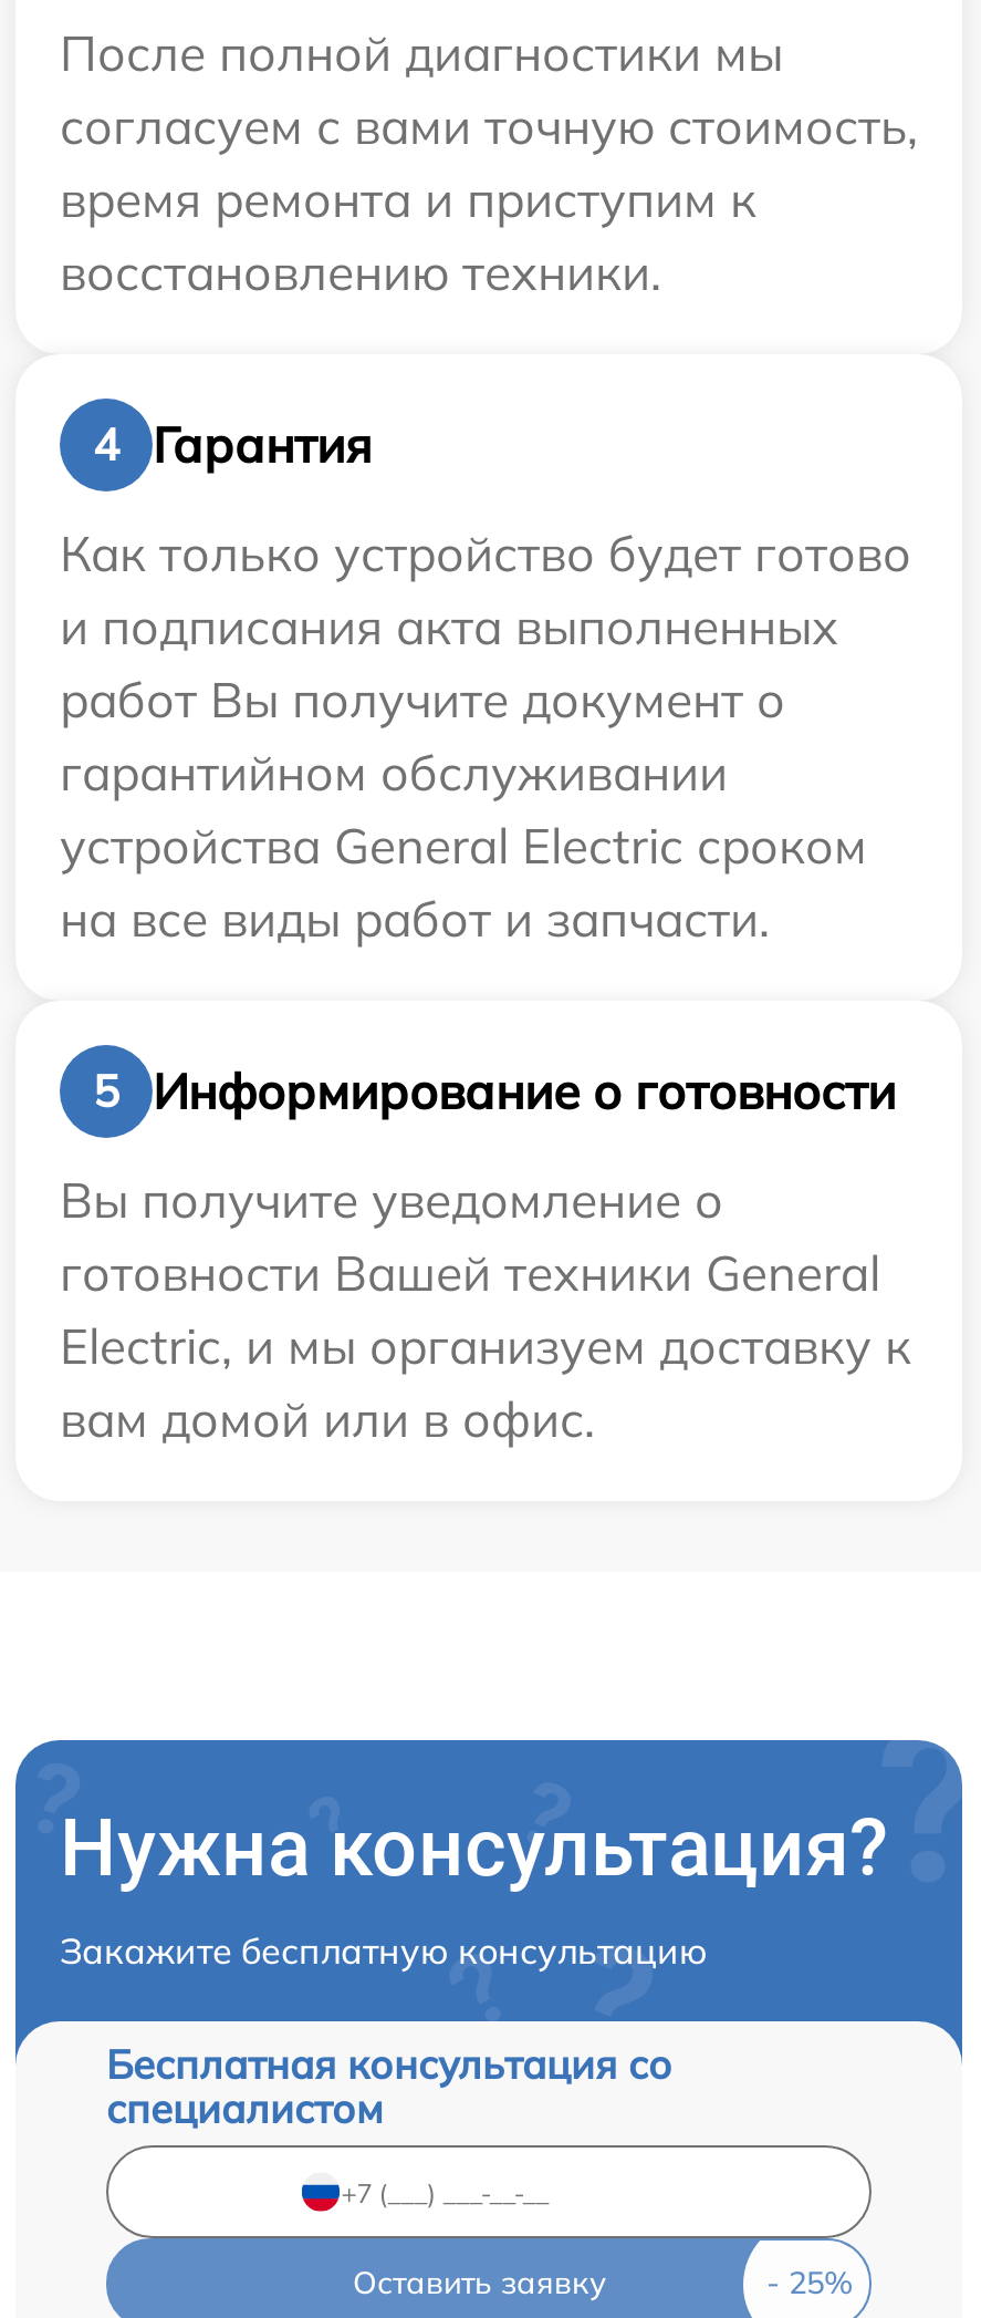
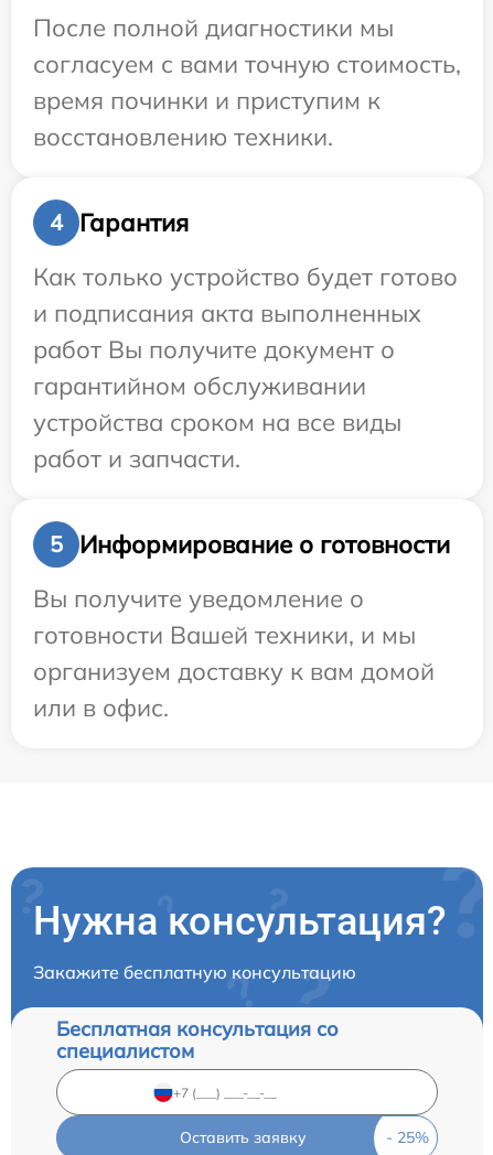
[60,168,756,230] время ремонта и приступим к -> [33,85,381,116] время починки и приступим к
[60,815,867,950] устройства General Electric сроком | на все виды работ и запчасти. -> [33,407,401,474] устройства сроком на все виды | работ и запчасти.
[60,1242,911,1450] готовности Вашей техники General | Electric, и мы организуем доставку к | вам домой или в офис. -> [33,619,435,723] готовности Вашей техники, и мы | организуем доставку к вам домой | или в офис.

